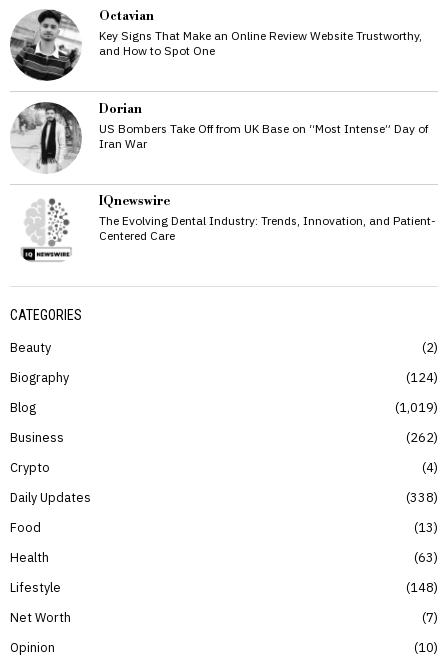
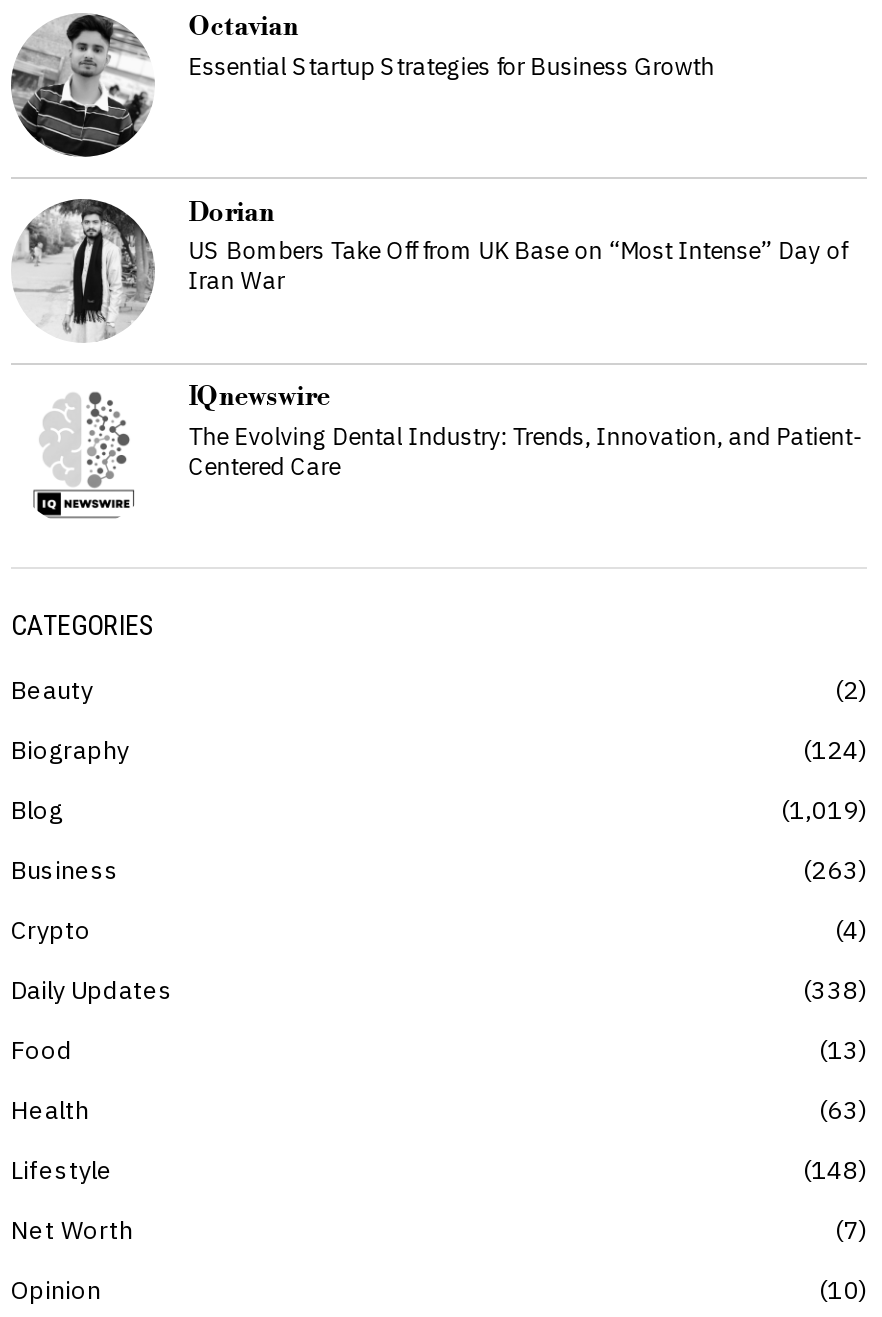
[99,28,422,58] Key Signs That Make an Online Review Website Trustworthy, | and How to Spot One -> [189,51,721,81] Essential Startup Strategies for Business Growth
[410,429,434,445] 262 -> [811,854,859,886] 263

